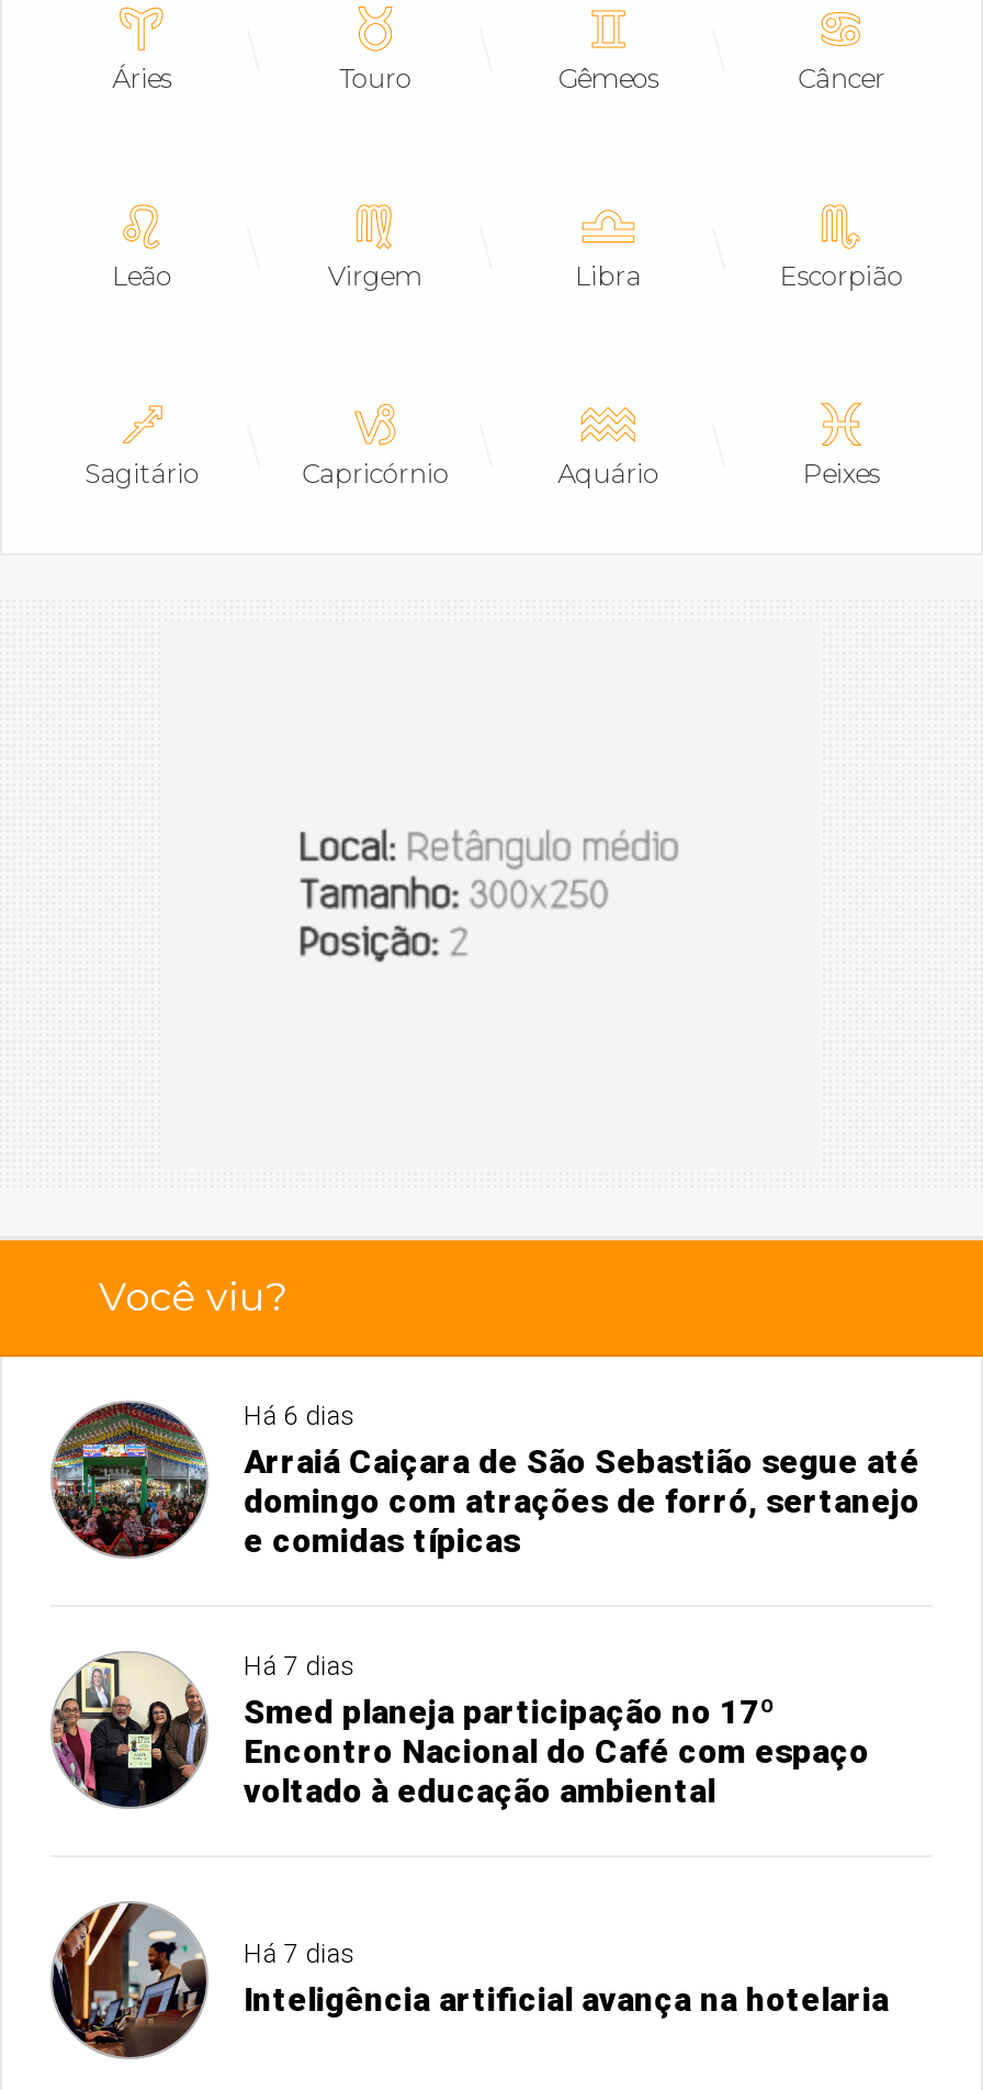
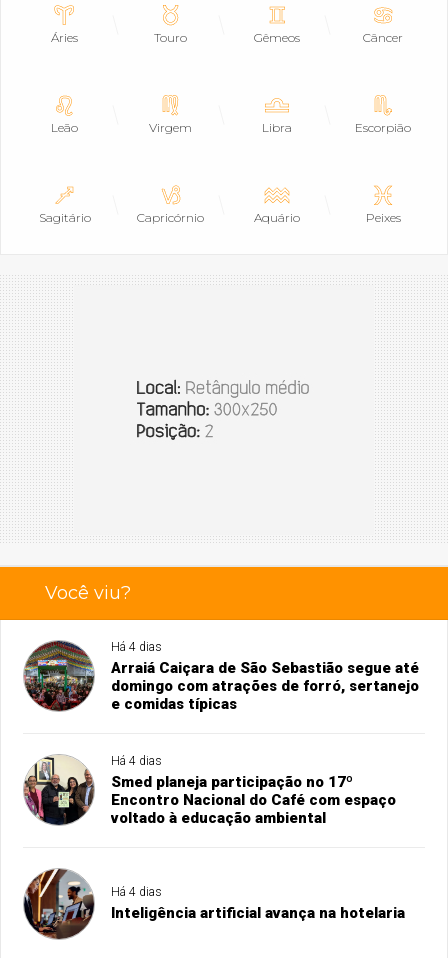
[244,1402,356,1432] Há 6 dias -> [111,640,162,654] Há 4 dias
[244,1652,356,1683] Há 7 dias -> [111,754,162,768] Há 4 dias
[244,1939,356,1970] Há 7 dias -> [111,885,162,899] Há 4 dias

